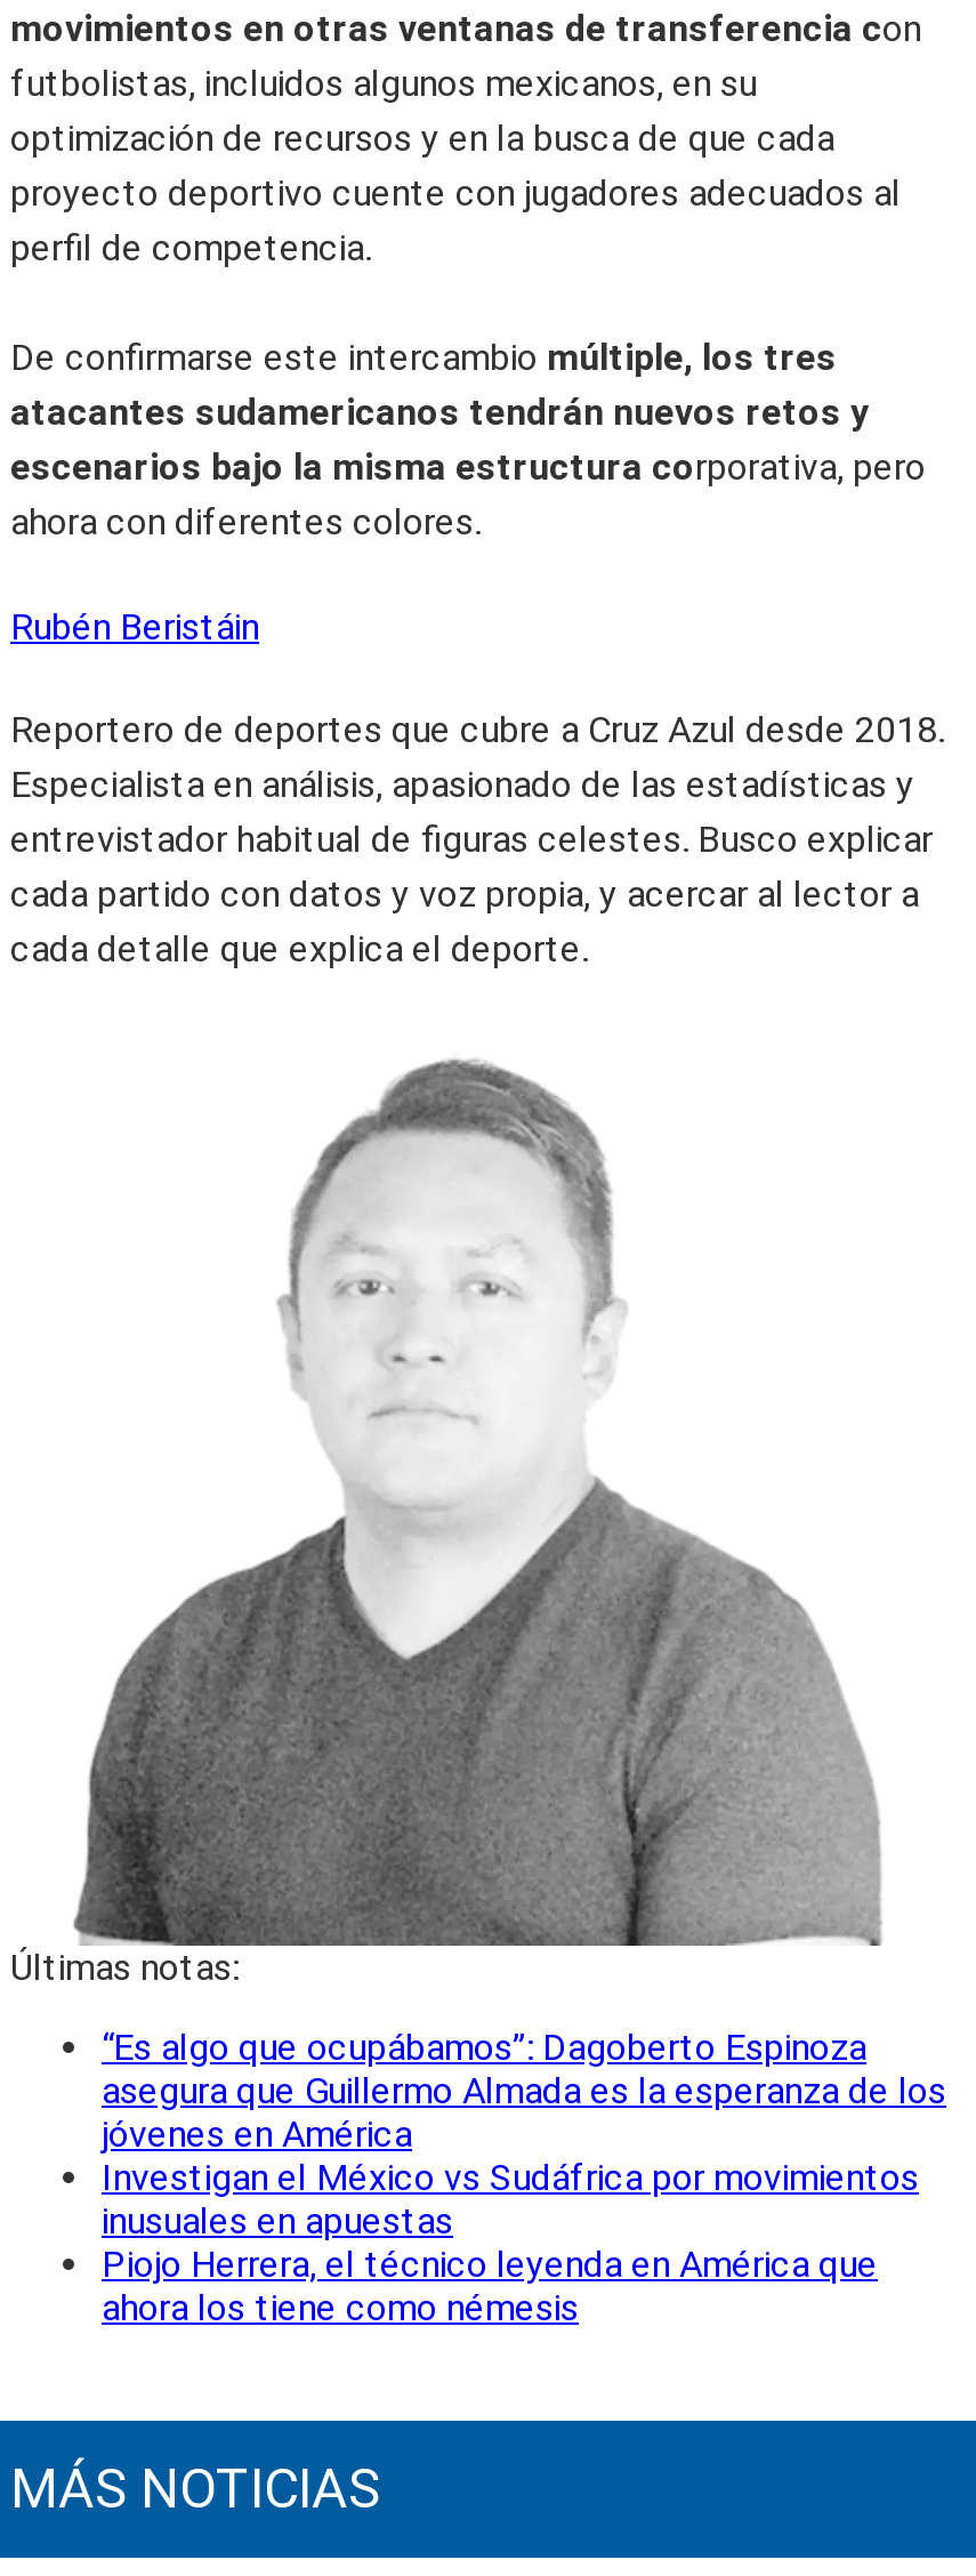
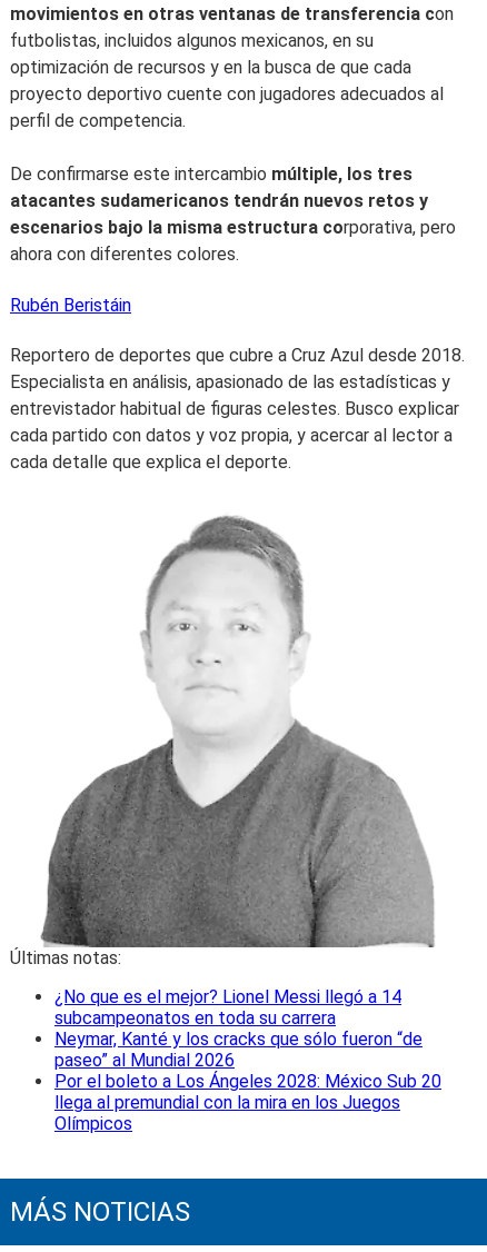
[102,2025,946,2329] “Es algo que ocupábamos”: Dagoberto Espinoza | asegura que Guillermo Almada es la esperanza de los | jóvenes en América | Investigan el México vs Sudáfrica por movimientos | inusuales en apuestas | Piojo Herrera, el técnico leyenda en América que | ahora los tiene como némesis -> [54,986,441,1134] ¿No que es el mejor? Lionel Messi llegó a 14 | subcampeonatos en toda su carrera | Neymar, Kanté y los cracks que sólo fueron “de | paseo” al Mundial 2026 | Por el boleto a Los Ángeles 2028: México Sub 20 | llega al premundial con la mira en los Juegos | Olímpicos

